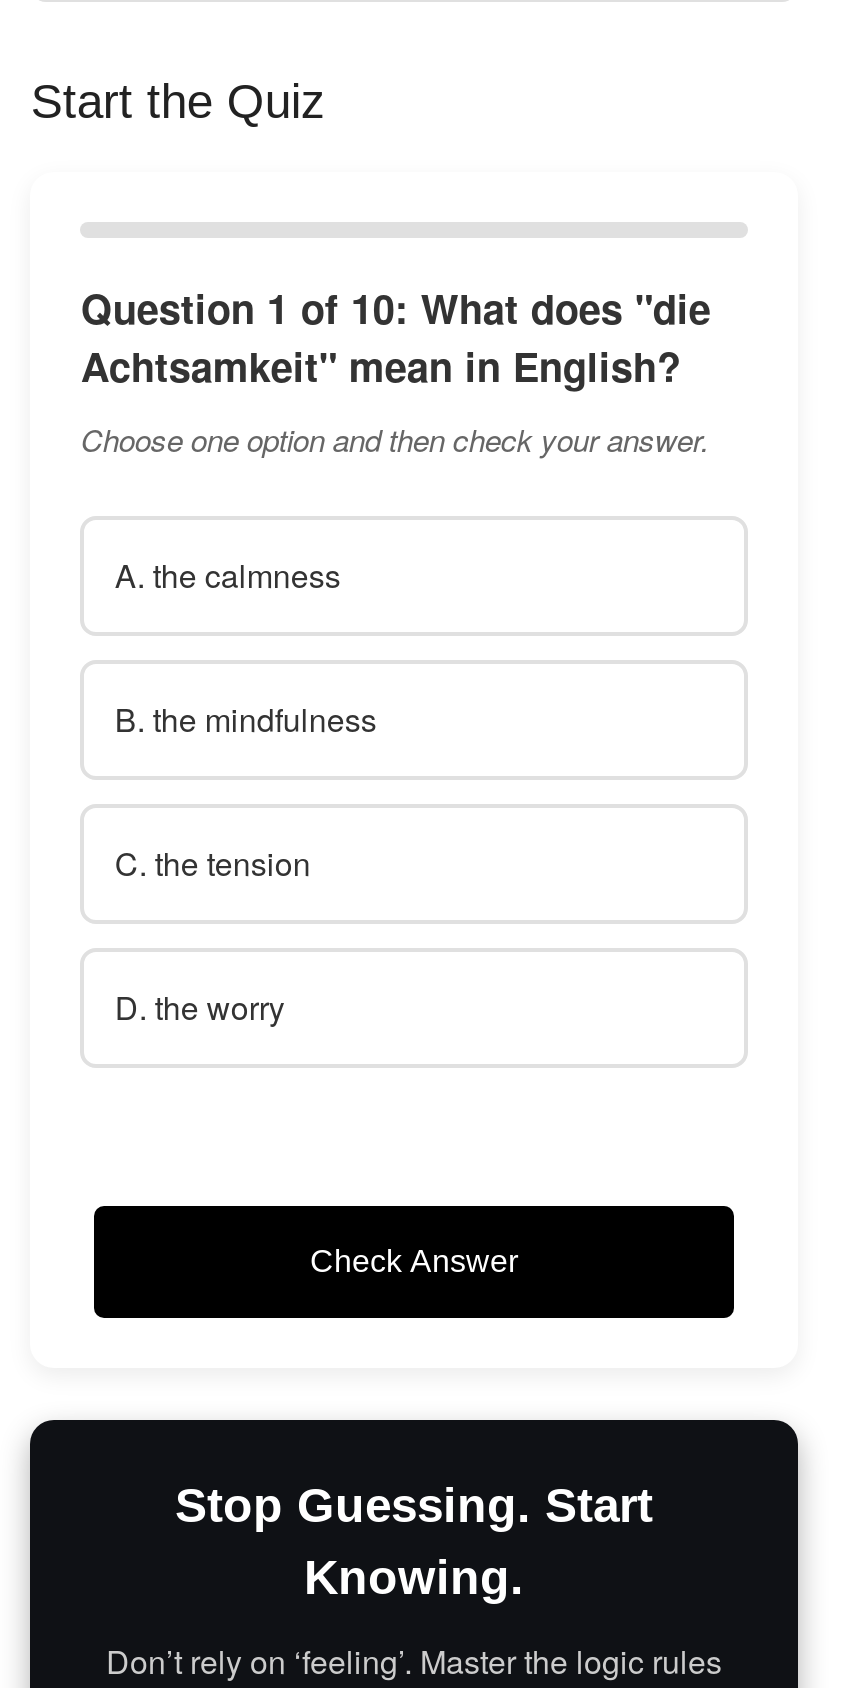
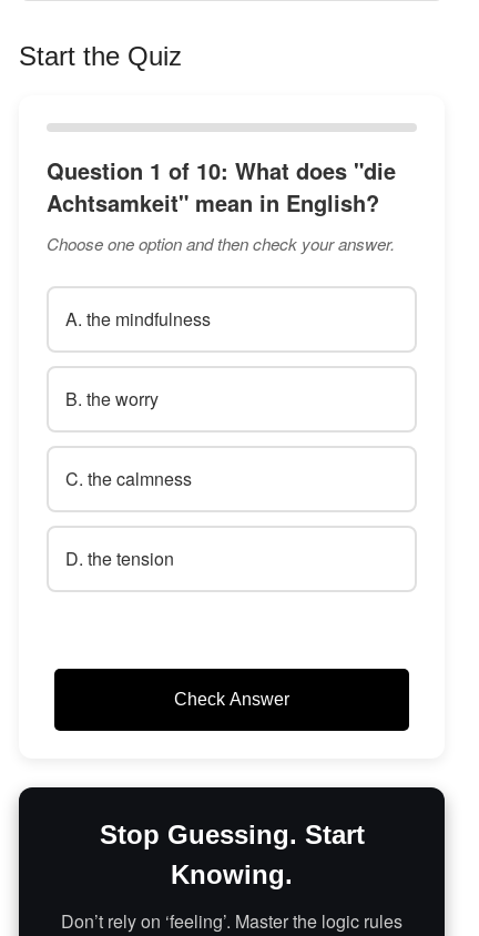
[115,551,341,597] A. the calmness -> [66,306,211,331] A. the mindfulness
[115,695,377,741] B. the mindfulness -> [66,385,159,411] B. the worry
[115,839,311,885] C. the tension -> [66,465,192,491] C. the calmness
[115,983,285,1029] D. the worry -> [66,545,175,571] D. the tension

